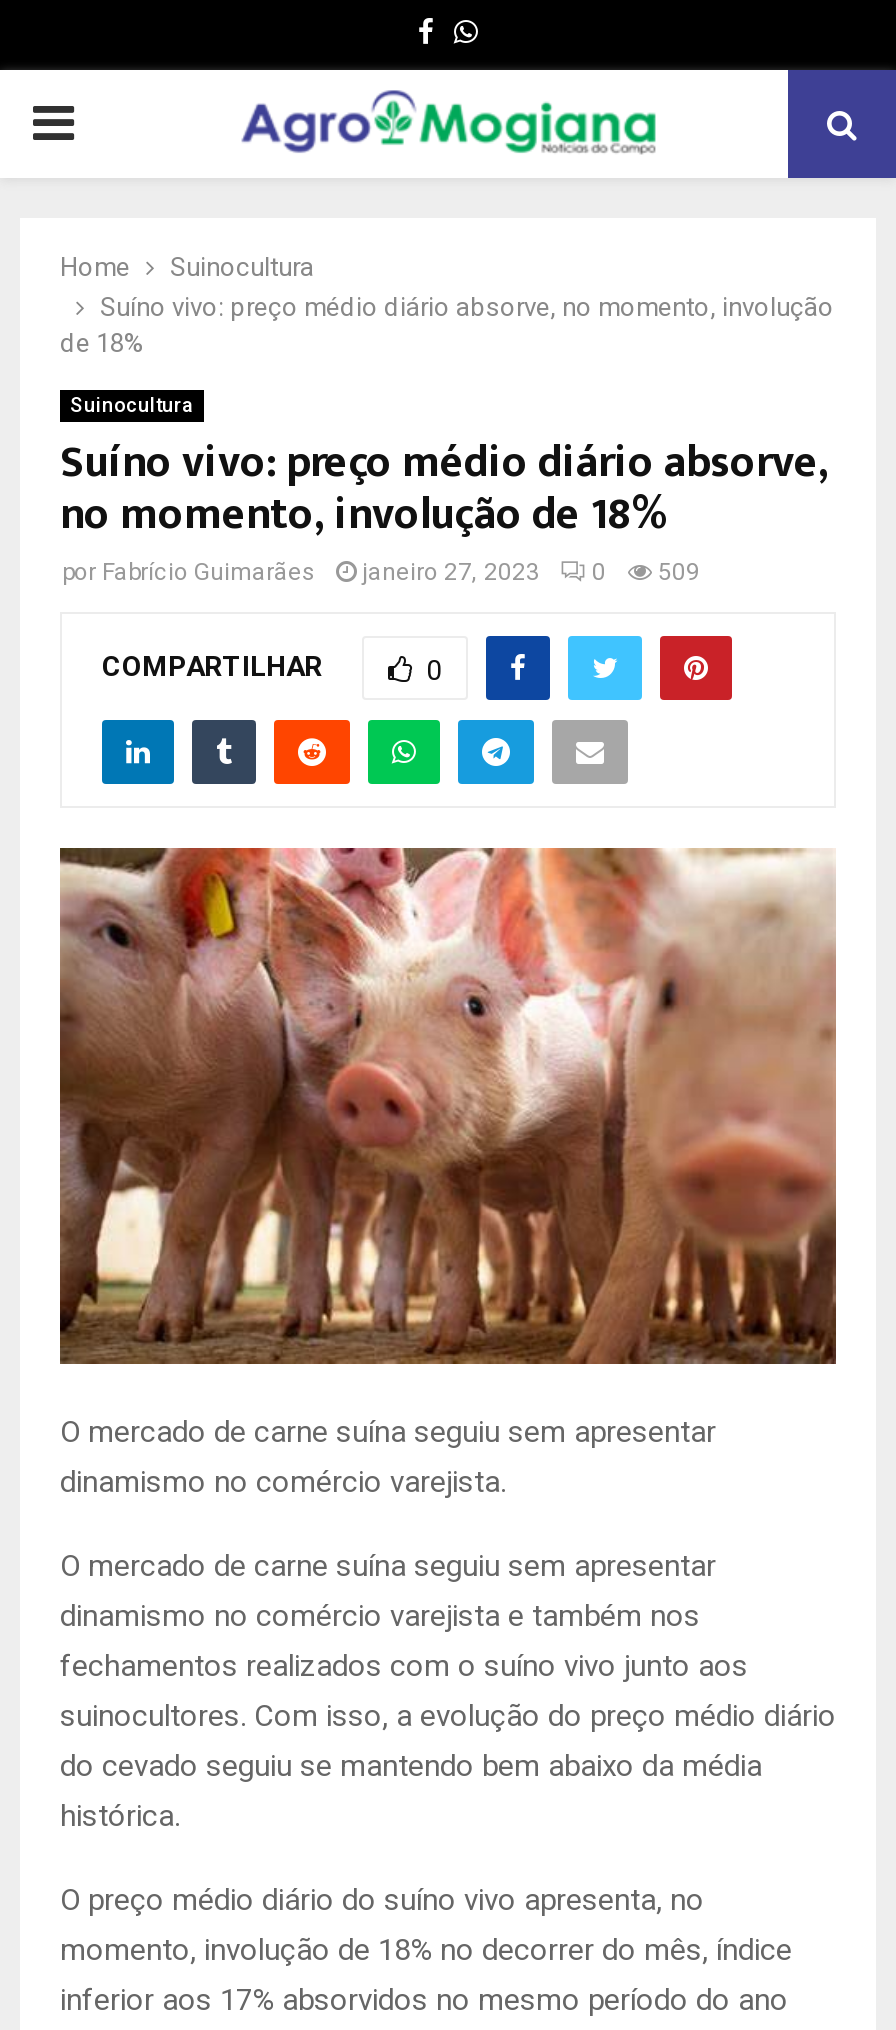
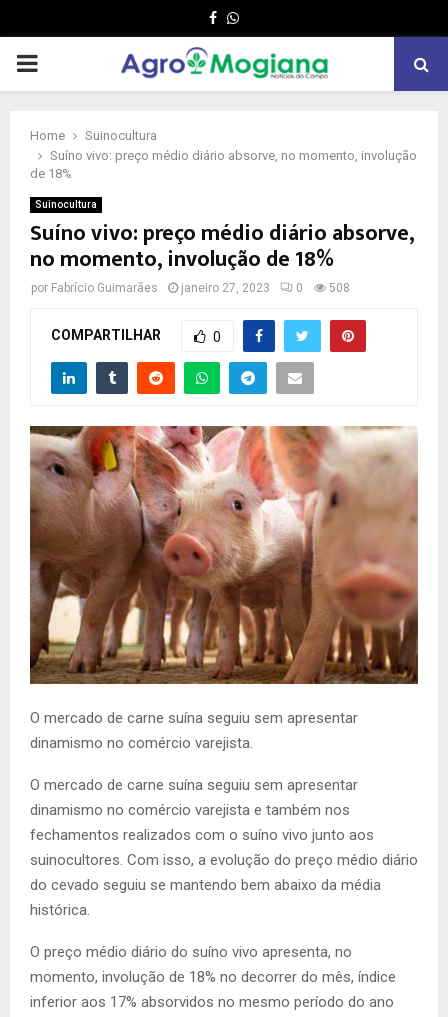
[62,558,700,586] por Fabrício Guimarães janeiro 27, 2023 0 509 -> [31,281,350,295] por Fabrício Guimarães janeiro 27, 2023 0 508

